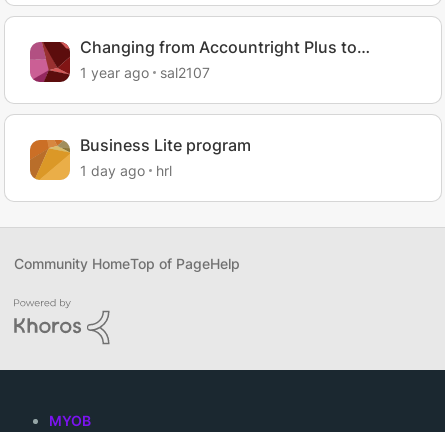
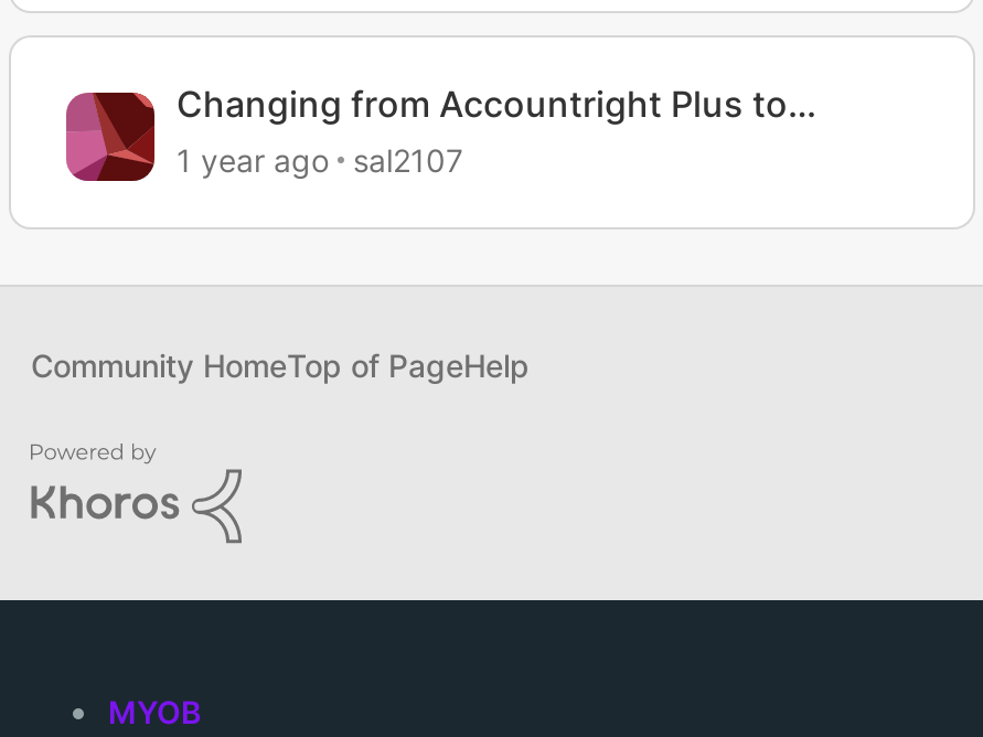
[29,135,251,181] [image] | Business Lite program | 1 day ago | hrl -> none

